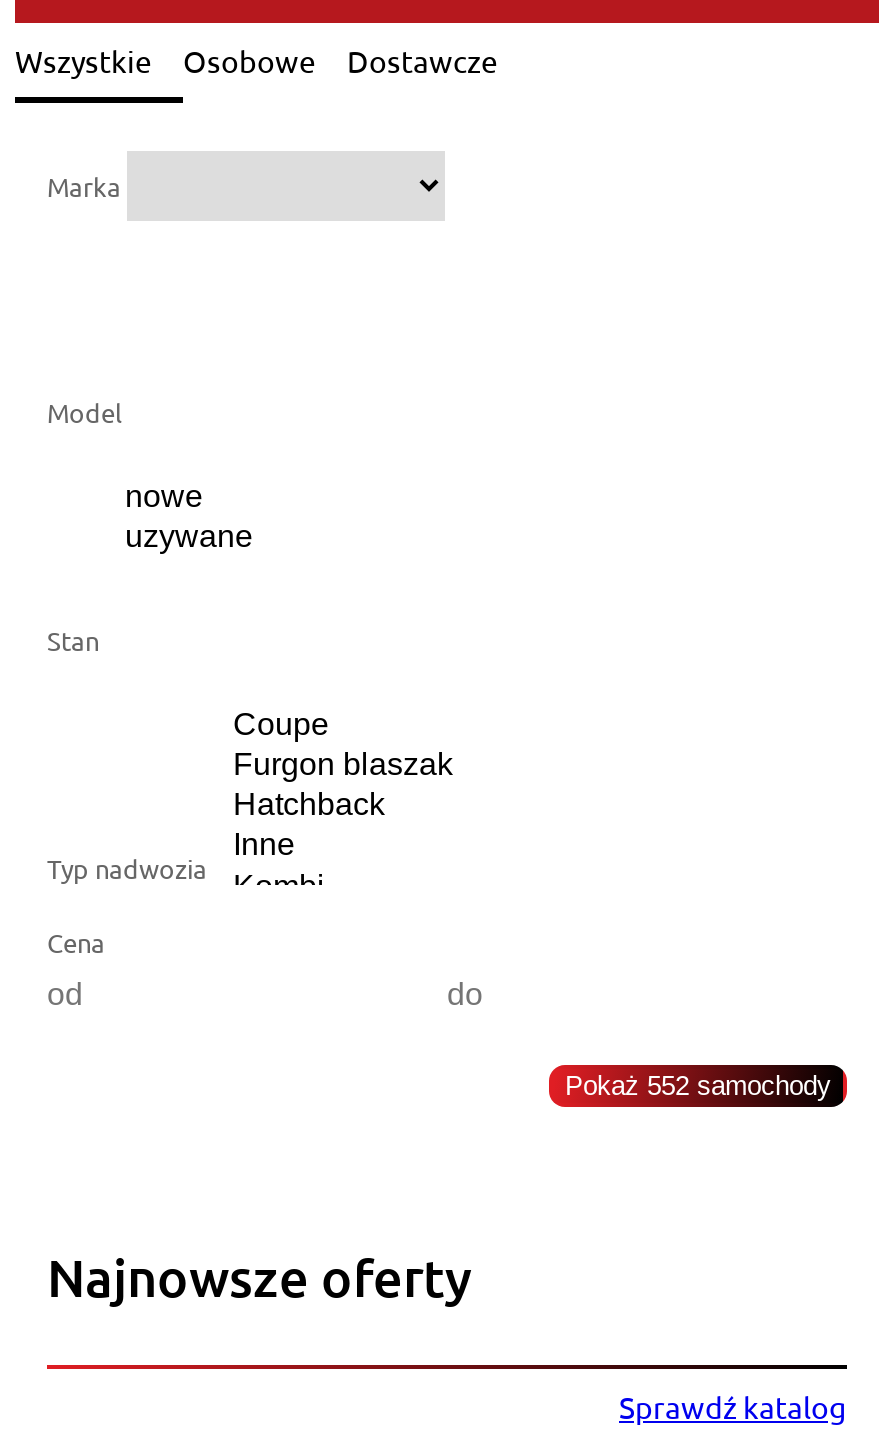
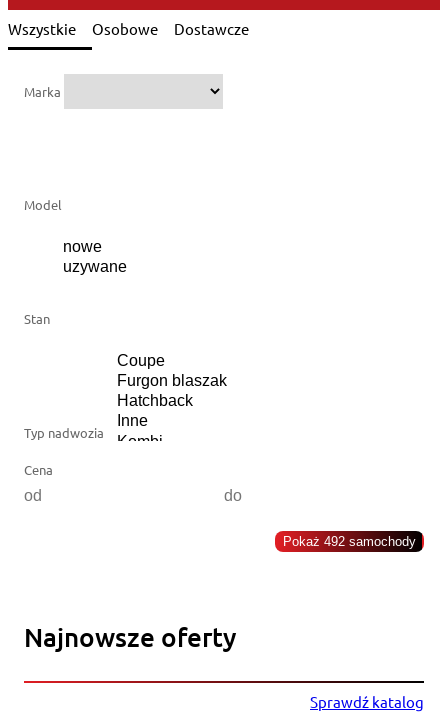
[565,1070,831,1100] Pokaż 552 samochody -> [283,533,416,548] Pokaż 492 samochody

